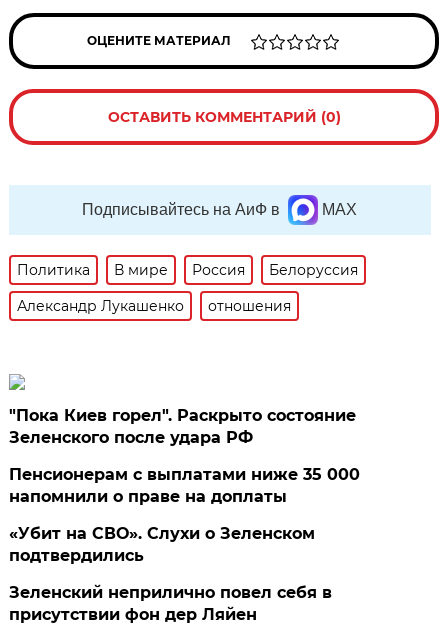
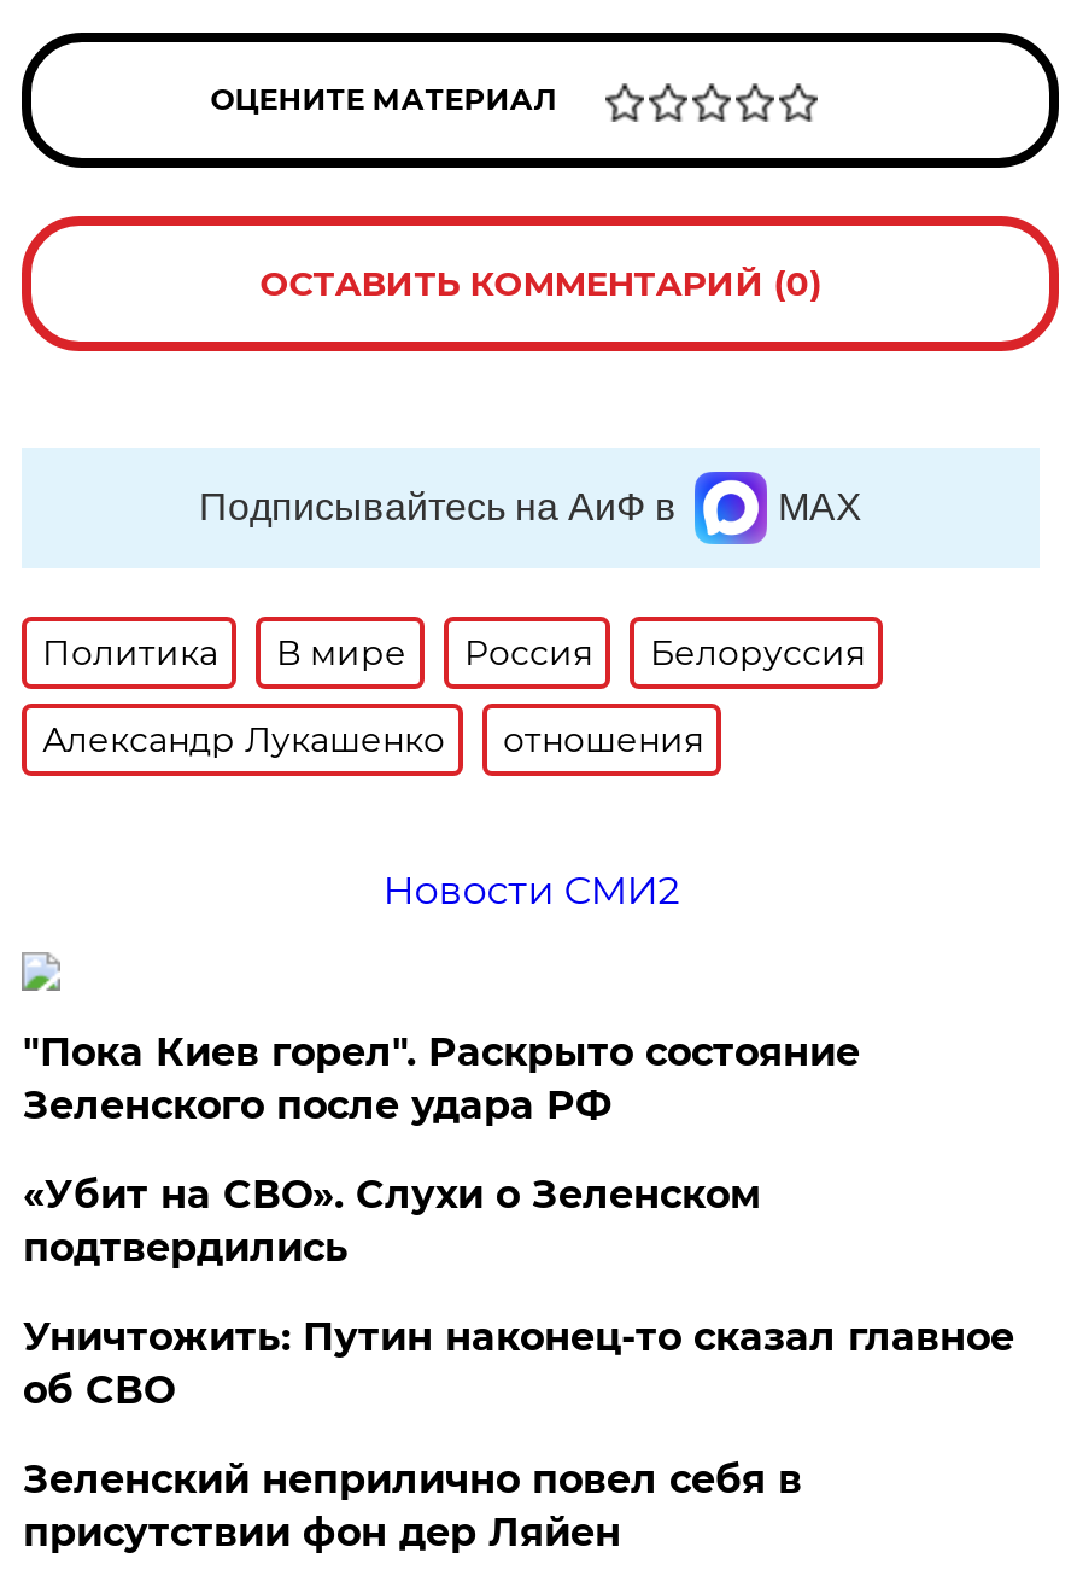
none -> [383,867,679,913] Новости СМИ2
[9,465,360,506] Пенсионерам с выплатами ниже 35 000 | напомнили о праве на доплаты -> none
moved [9,524,315,565] -> [23,1172,761,1270]: «Убит на СВО». Слухи о Зеленском | подтвердились
none -> [23,1314,1014,1413] Уничтожить: Путин наконец-то сказал главное | об СВО

